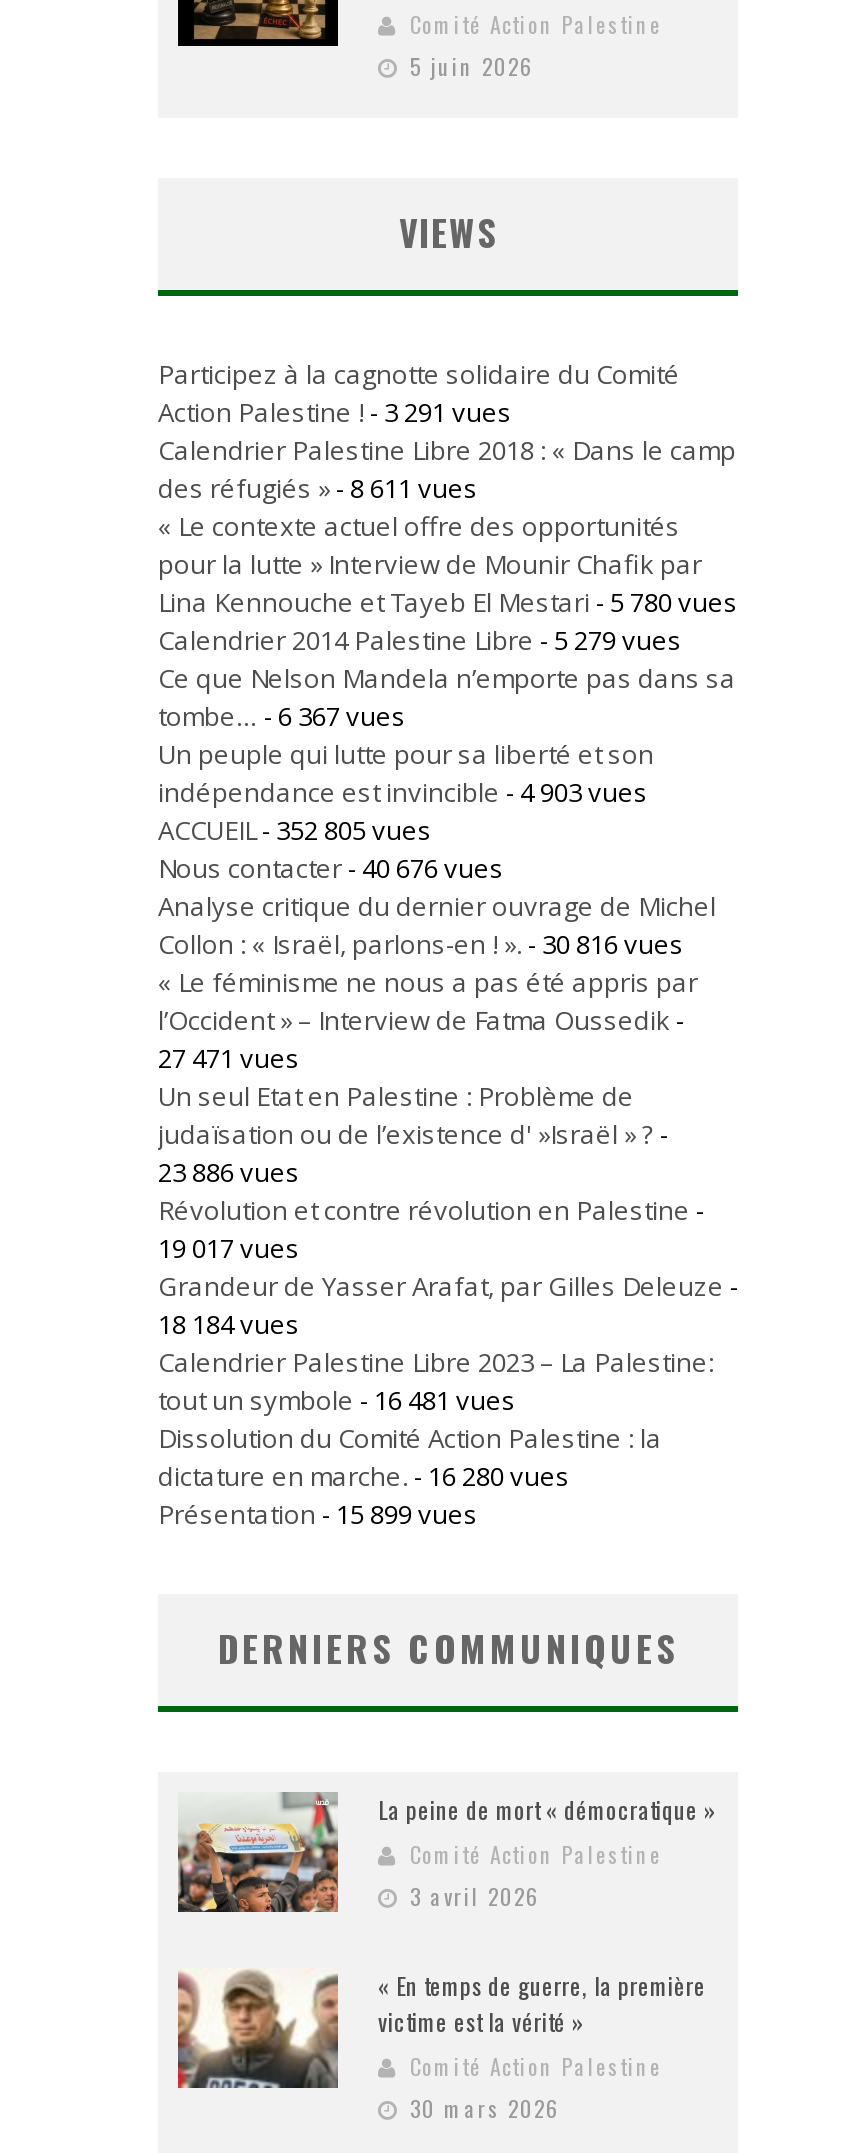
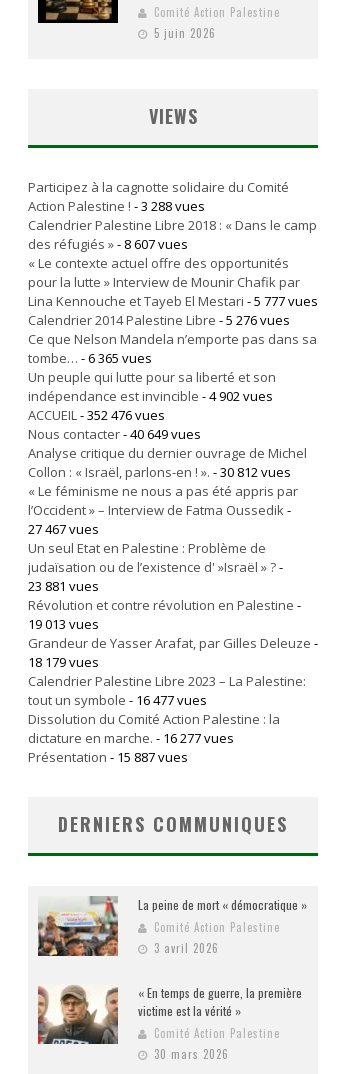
[158,394,512,430] Action Palestine ! - 3 291 vues -> [28,197,205,215] Action Palestine ! - 3 288 vues
[158,470,478,506] des réfugiés » - 8 611 vues -> [28,235,188,253] des réfugiés » - 8 607 vues
[158,584,738,620] Lina Kennouche et Tayeb El Mestari - 5 780 vues -> [28,292,318,310] Lina Kennouche et Tayeb El Mestari - 5 777 vues
[158,622,682,658] Calendrier 2014 Palestine Libre - 5 279 vues -> [28,311,290,329] Calendrier 2014 Palestine Libre - 5 276 vues
[158,698,406,734] tombe… - 6 367 vues -> [28,349,152,367] tombe… - 6 365 vues
[158,774,648,810] indépendance est invincible - 4 903 vues -> [28,387,273,405] indépendance est invincible - 4 902 vues
[158,812,432,848] ACCUEIL- 352 805 vues -> [28,406,165,424] ACCUEIL- 352 476 vues
[158,850,504,886] Nous contacter - 40 676 vues -> [28,425,201,443] Nous contacter - 40 649 vues
[158,926,684,962] Collon : « Israël, parlons-en ! ». - 30 816 vues -> [28,463,291,481] Collon : « Israël, parlons-en ! ». - 30 812 vues
[158,1040,300,1076] 27 471 vues -> [28,520,99,538] 27 467 vues
[158,1154,300,1190] 23 886 vues -> [28,577,99,595] 23 881 vues
[158,1230,300,1266] 19 017 vues -> [28,615,99,633] 19 013 vues
[158,1306,300,1342] 18 184 vues -> [28,653,99,671] 18 179 vues
[158,1382,516,1418] tout un symbole - 16 481 vues -> [28,691,207,709] tout un symbole - 16 477 vues
[158,1458,570,1494] dictature en marche. - 16 280 vues -> [28,729,234,747] dictature en marche. - 16 277 vues
[158,1496,478,1532] Présentation - 15 899 vues -> [28,748,188,766] Présentation - 15 887 vues

